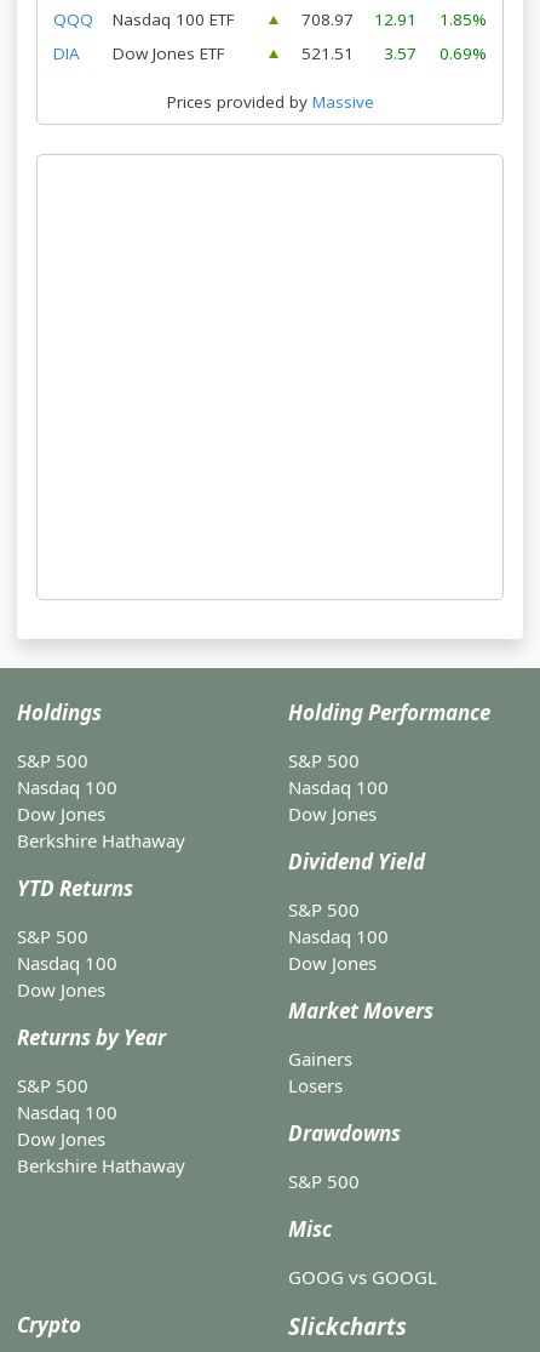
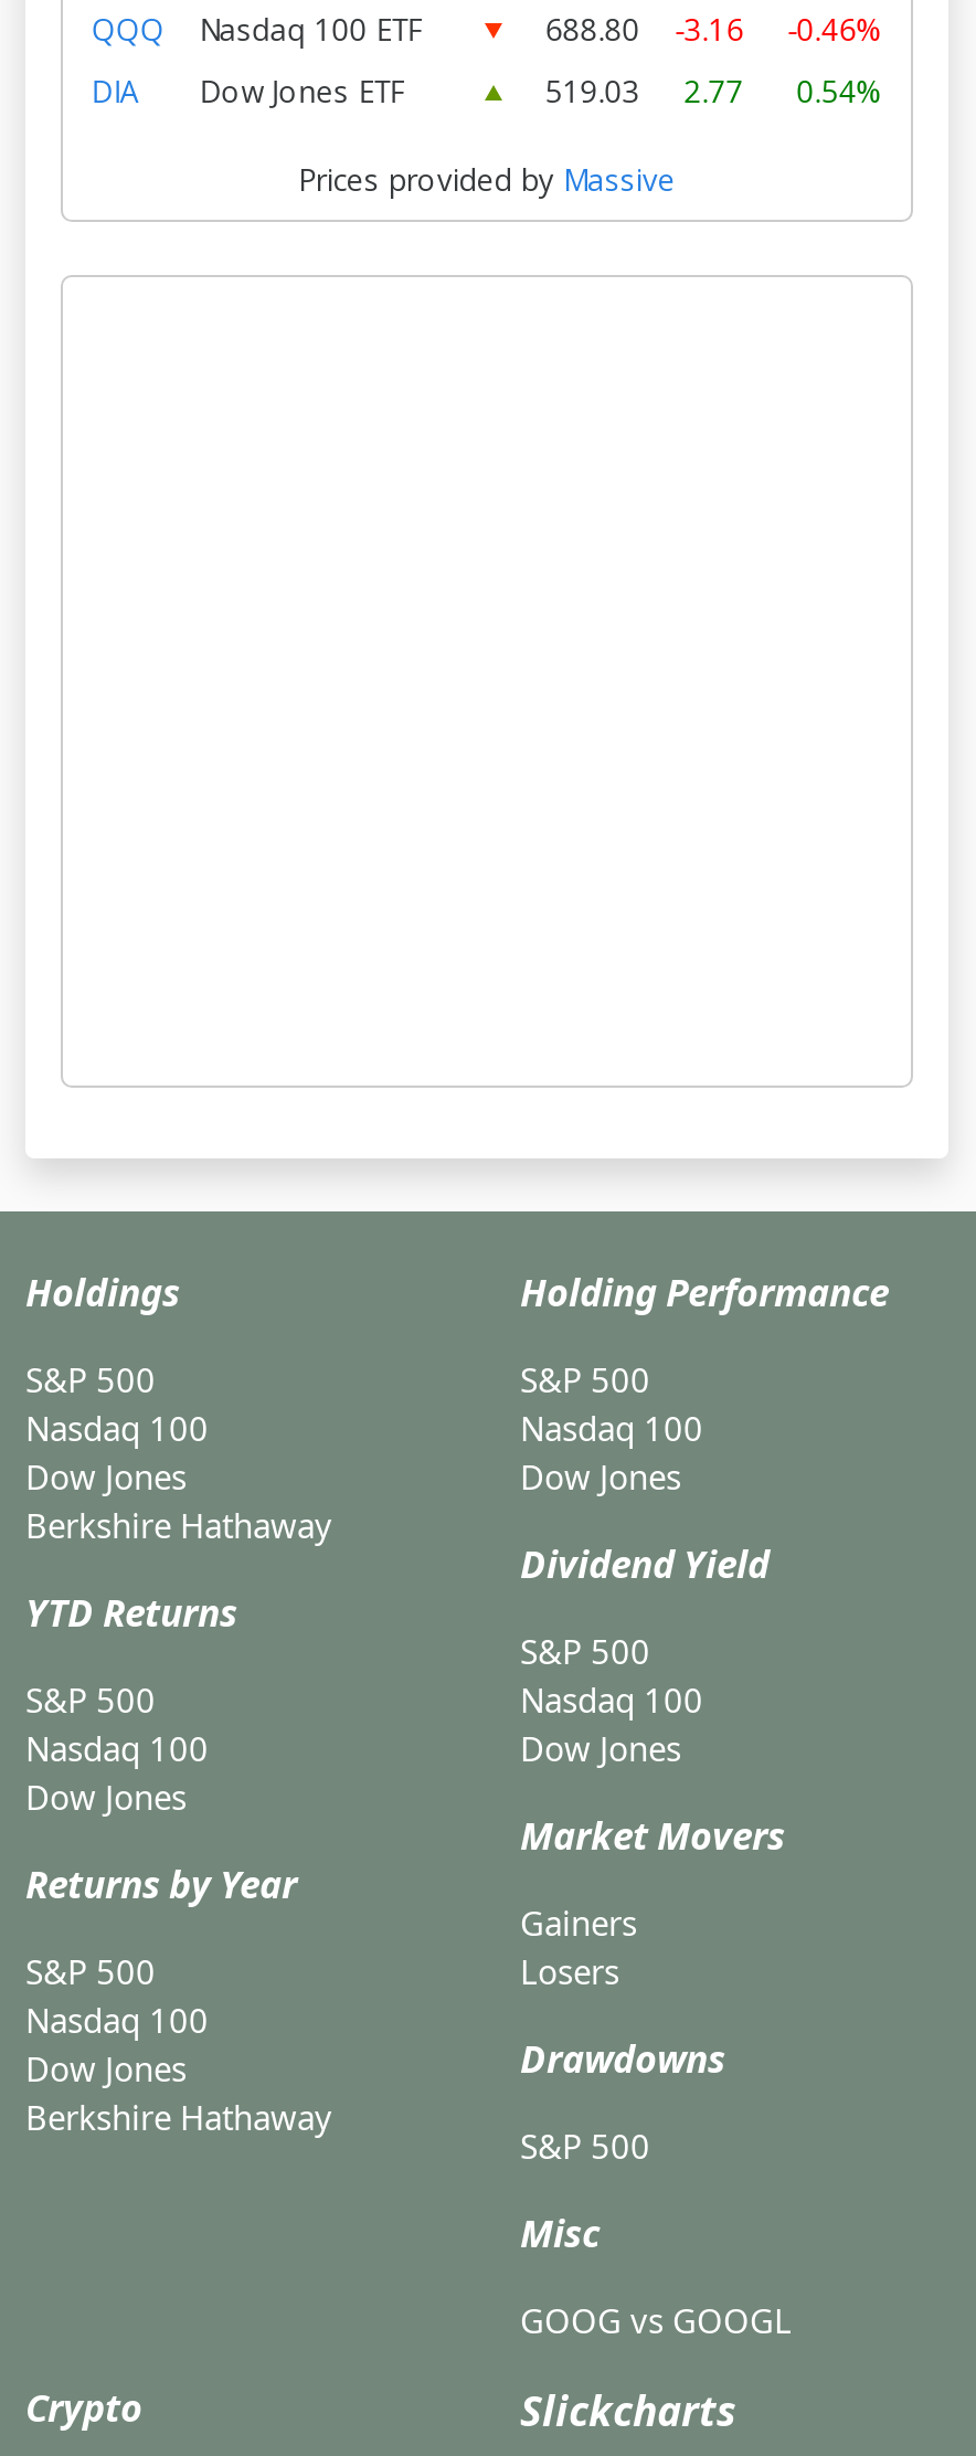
[302,9,354,31] 708.97 -> [545,11,640,51] 688.80
[374,9,417,31] 12.91 -> [675,11,743,51] -3.16
[440,9,487,31] 1.85% -> [788,11,883,51] -0.46%
[302,43,354,65] 521.51 -> [545,73,640,112] 519.03
[384,43,417,65] 3.57 -> [684,73,743,112] 2.77
[440,43,487,65] 0.69% -> [796,73,883,112] 0.54%

